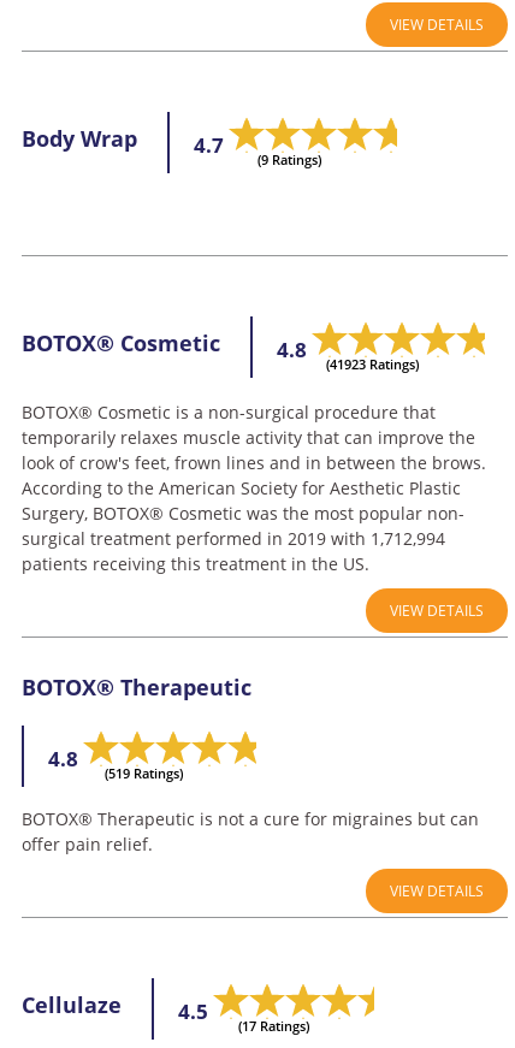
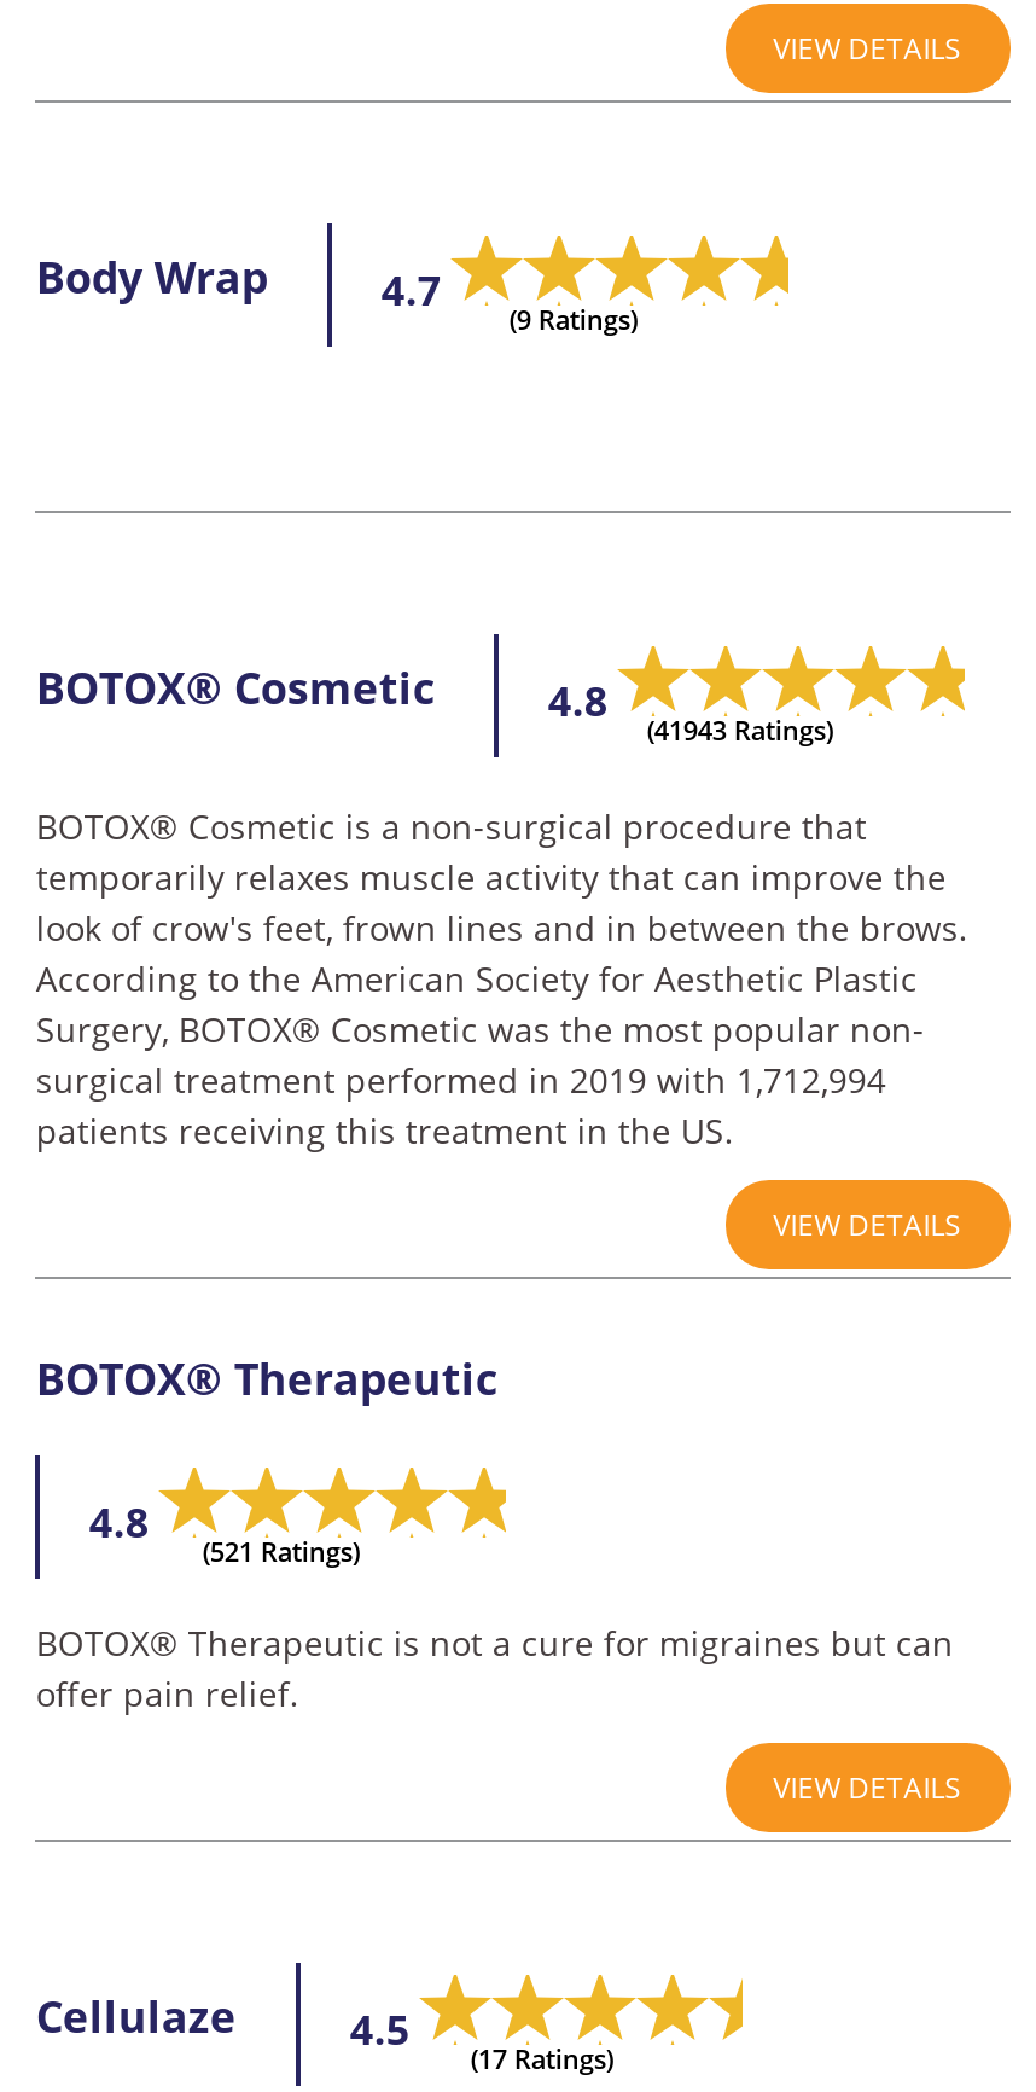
[327,355,419,373] (41923 Ratings) -> [647,711,833,748] (41943 Ratings)
[105,764,183,782] (519 Ratings) -> [203,1533,360,1569] (521 Ratings)

